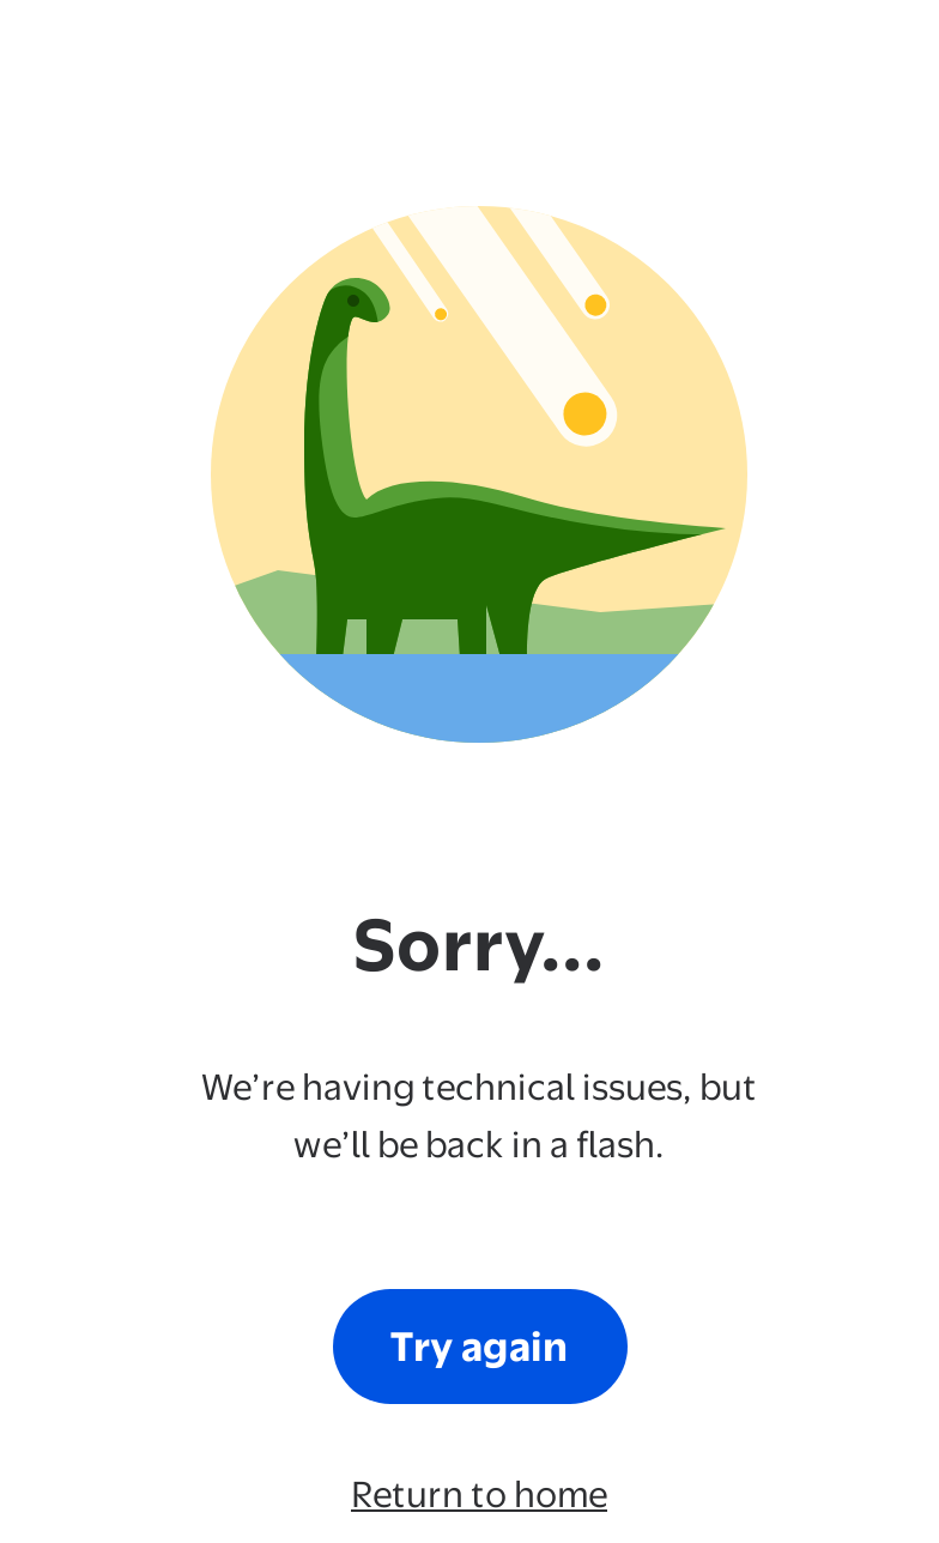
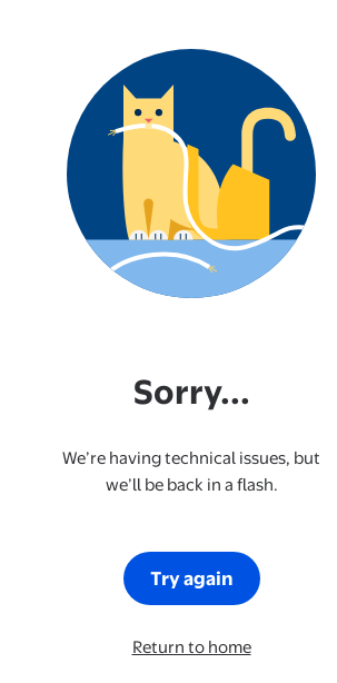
[211,206,747,688] [image] -> [66,48,317,274] [image]

